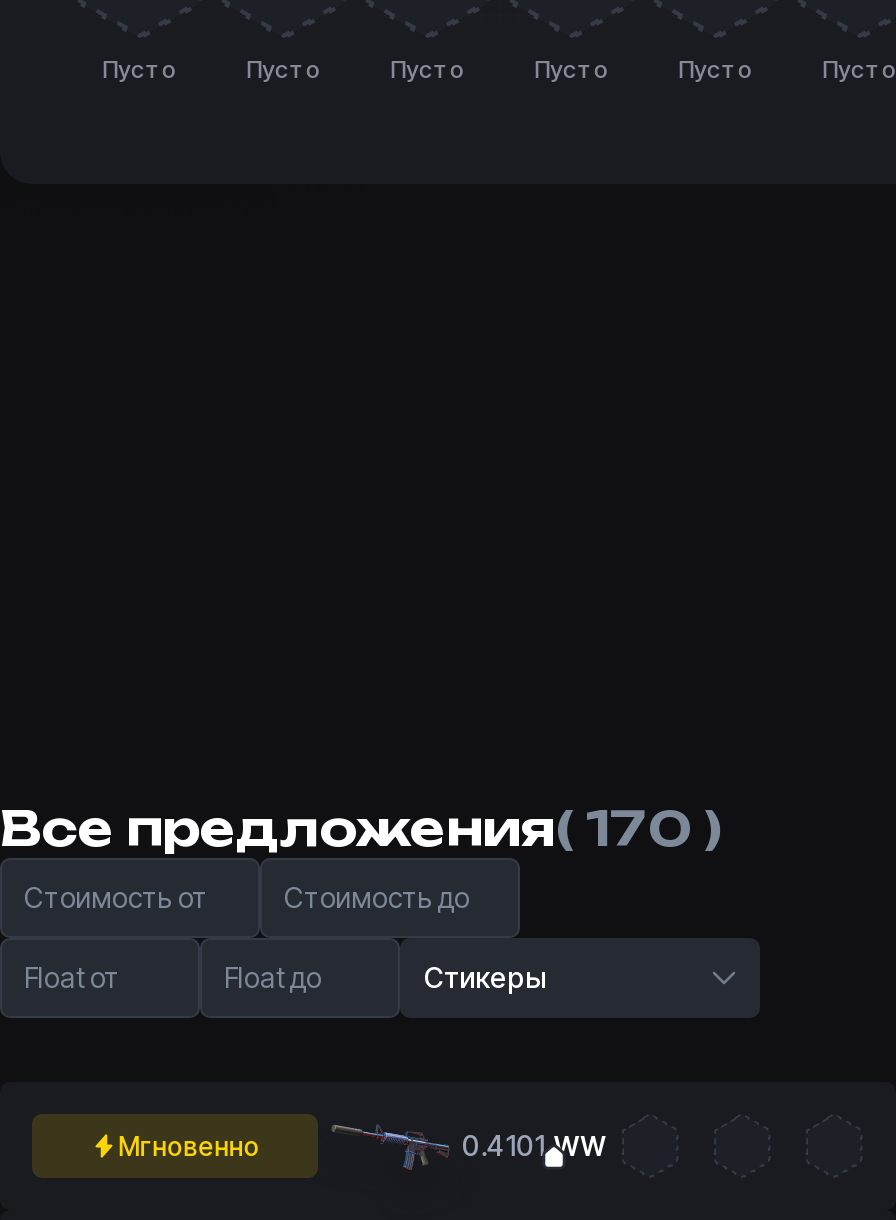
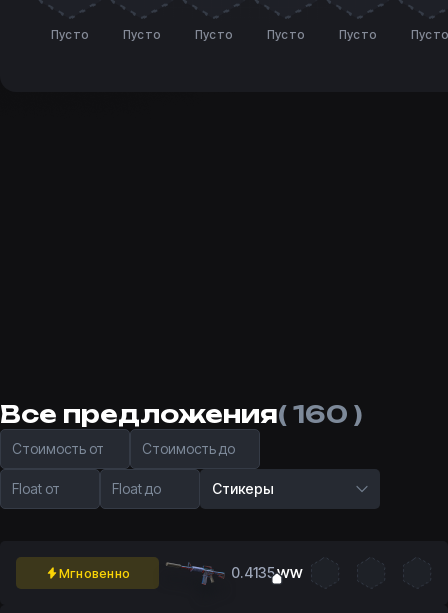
[0,799,720,859] Все предложения( 170 ) -> [0,399,362,429] Все предложения( 160 )
[462,1129,607,1163] 0.4101 WW -> [231,564,303,581] 0.4135 WW

